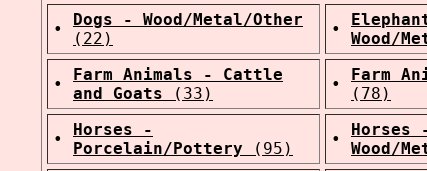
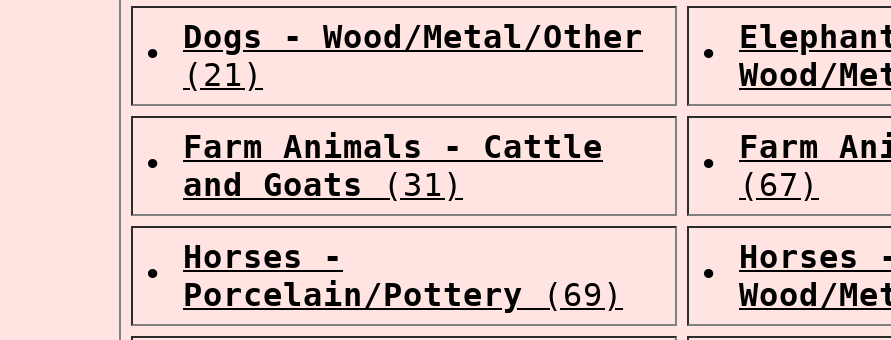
[73,29,113,48] (22) -> [183,56,263,94] (21)
[73,84,213,103] and Goats (33) -> [183,166,463,204] and Goats (31)
[351,84,391,103] (78) -> [739,166,819,204] (67)
[73,139,293,158] Porcelain/Pottery (95) -> [183,276,623,314] Porcelain/Pottery (69)

